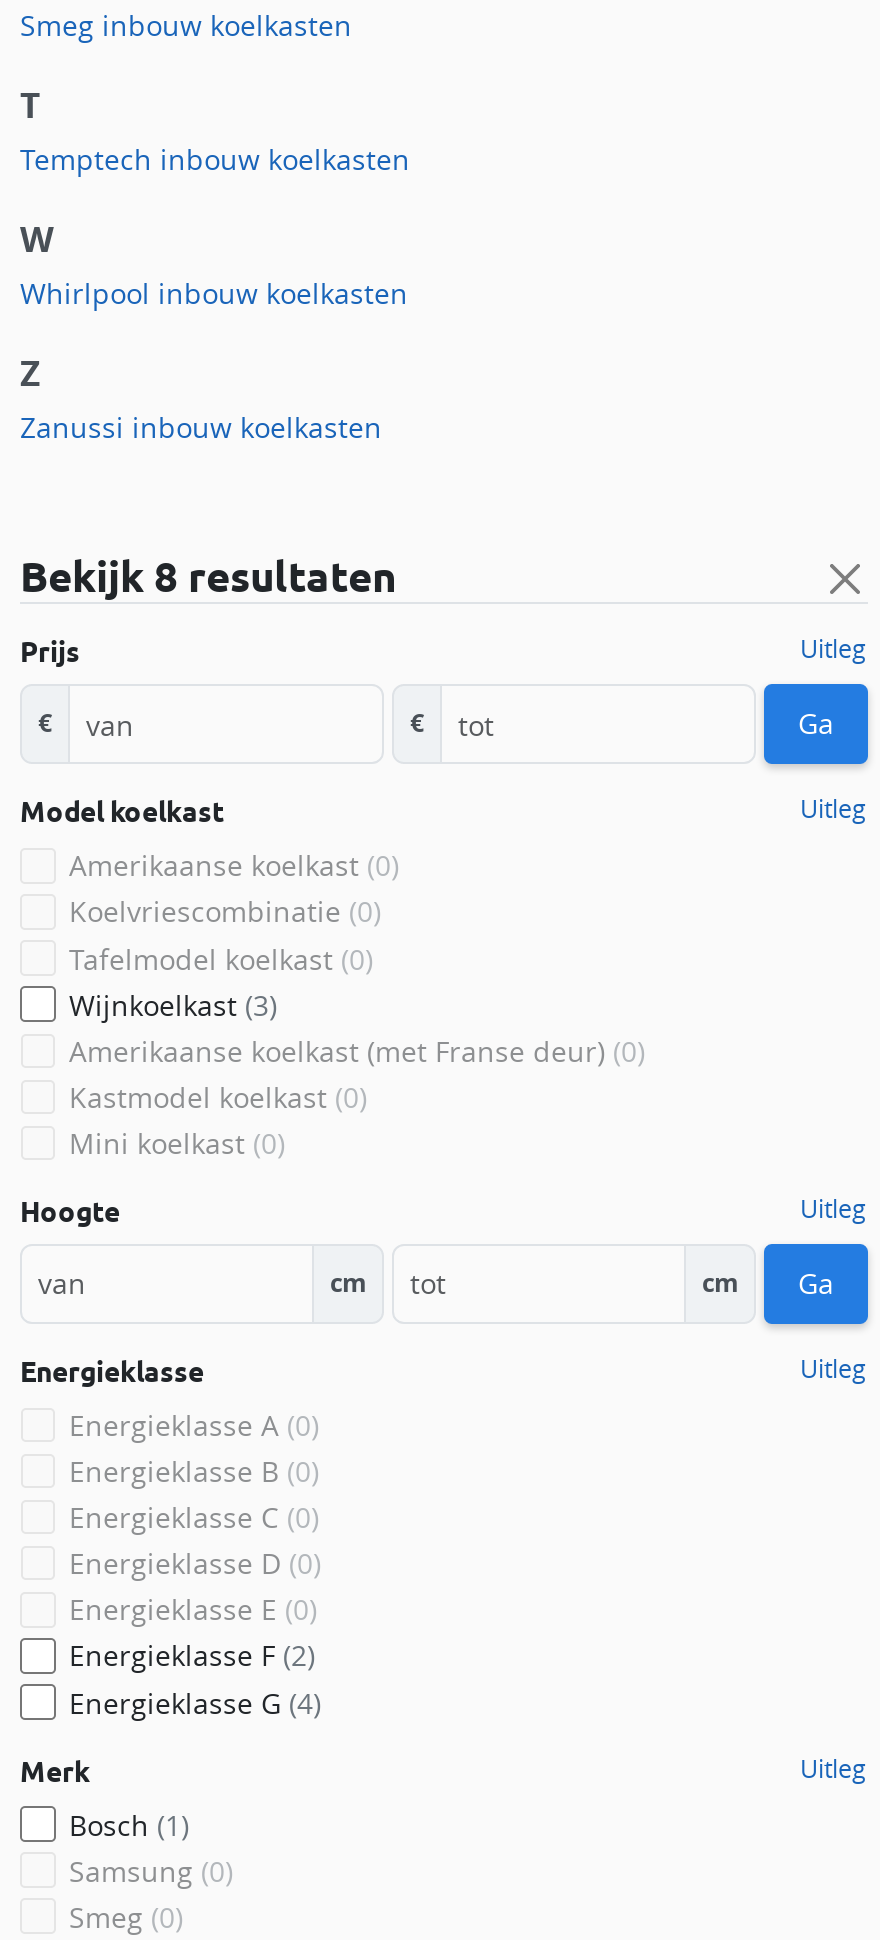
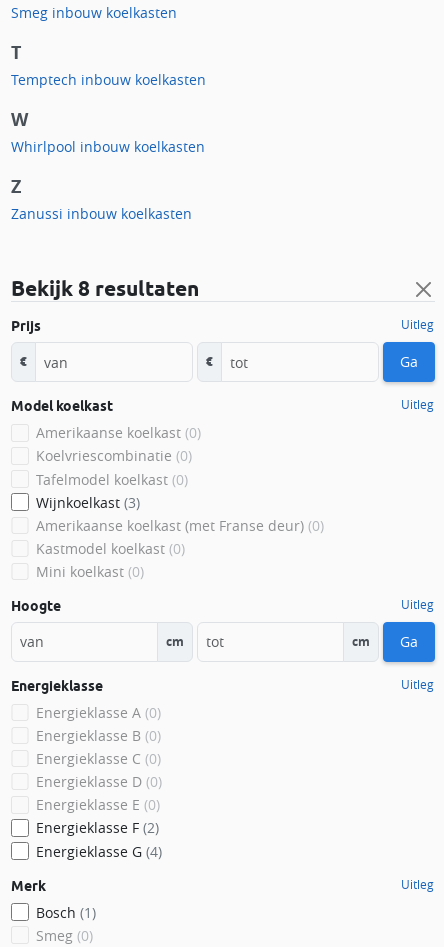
[69,1851,233,1889] Samsung (0) -> none

